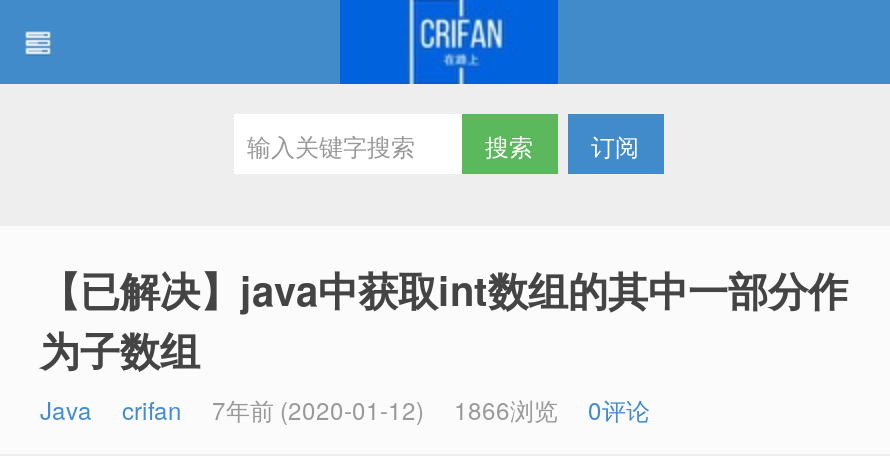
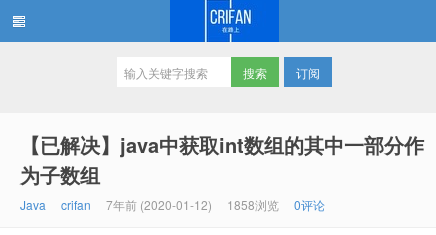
[40,392,650,426] Java crifan 7年前 (2020-01-12) 1866浏览 0评论 -> [20,196,325,213] Java crifan 7年前 (2020-01-12) 1858浏览 0评论

